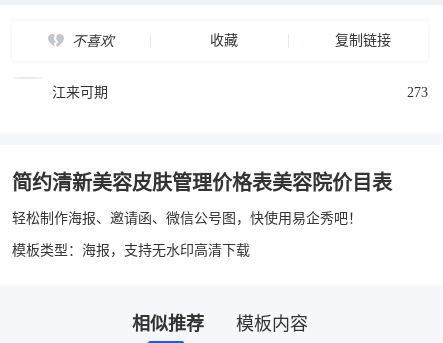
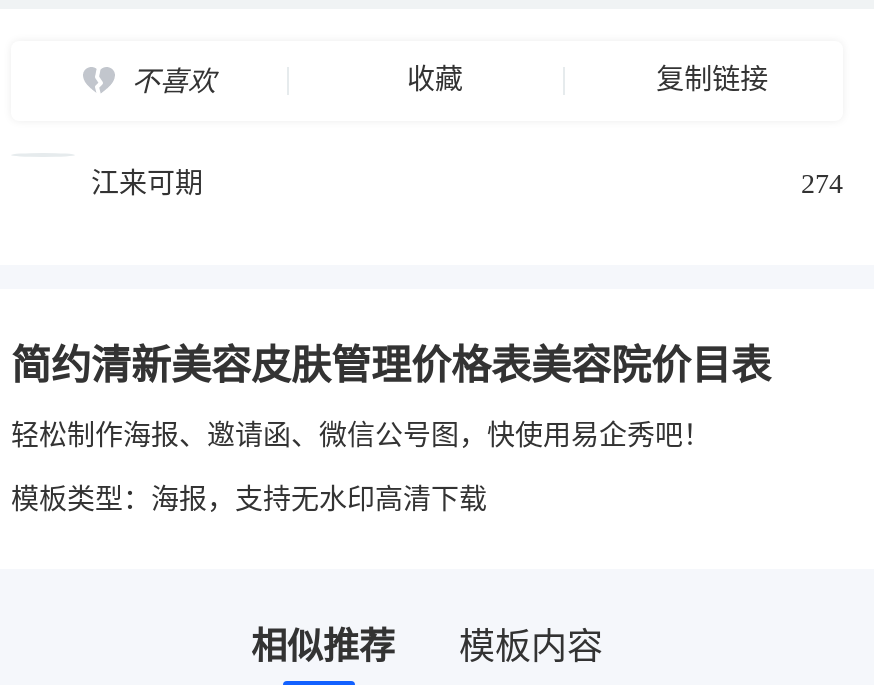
[407,85,428,100] 273 -> [801,169,843,199] 274

